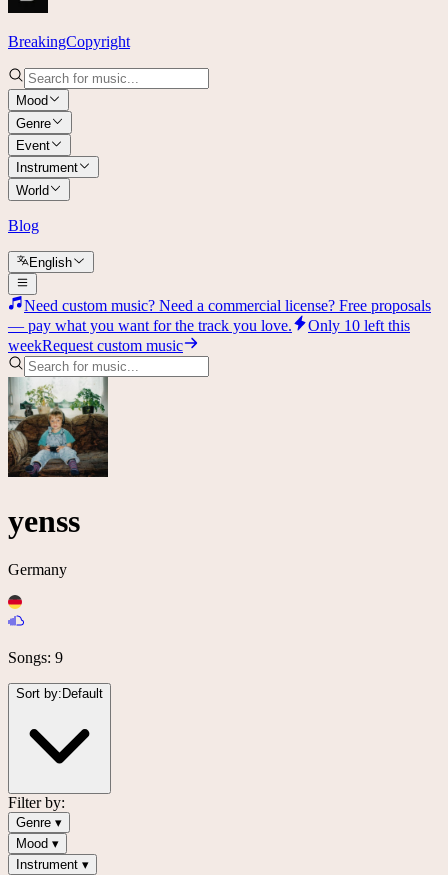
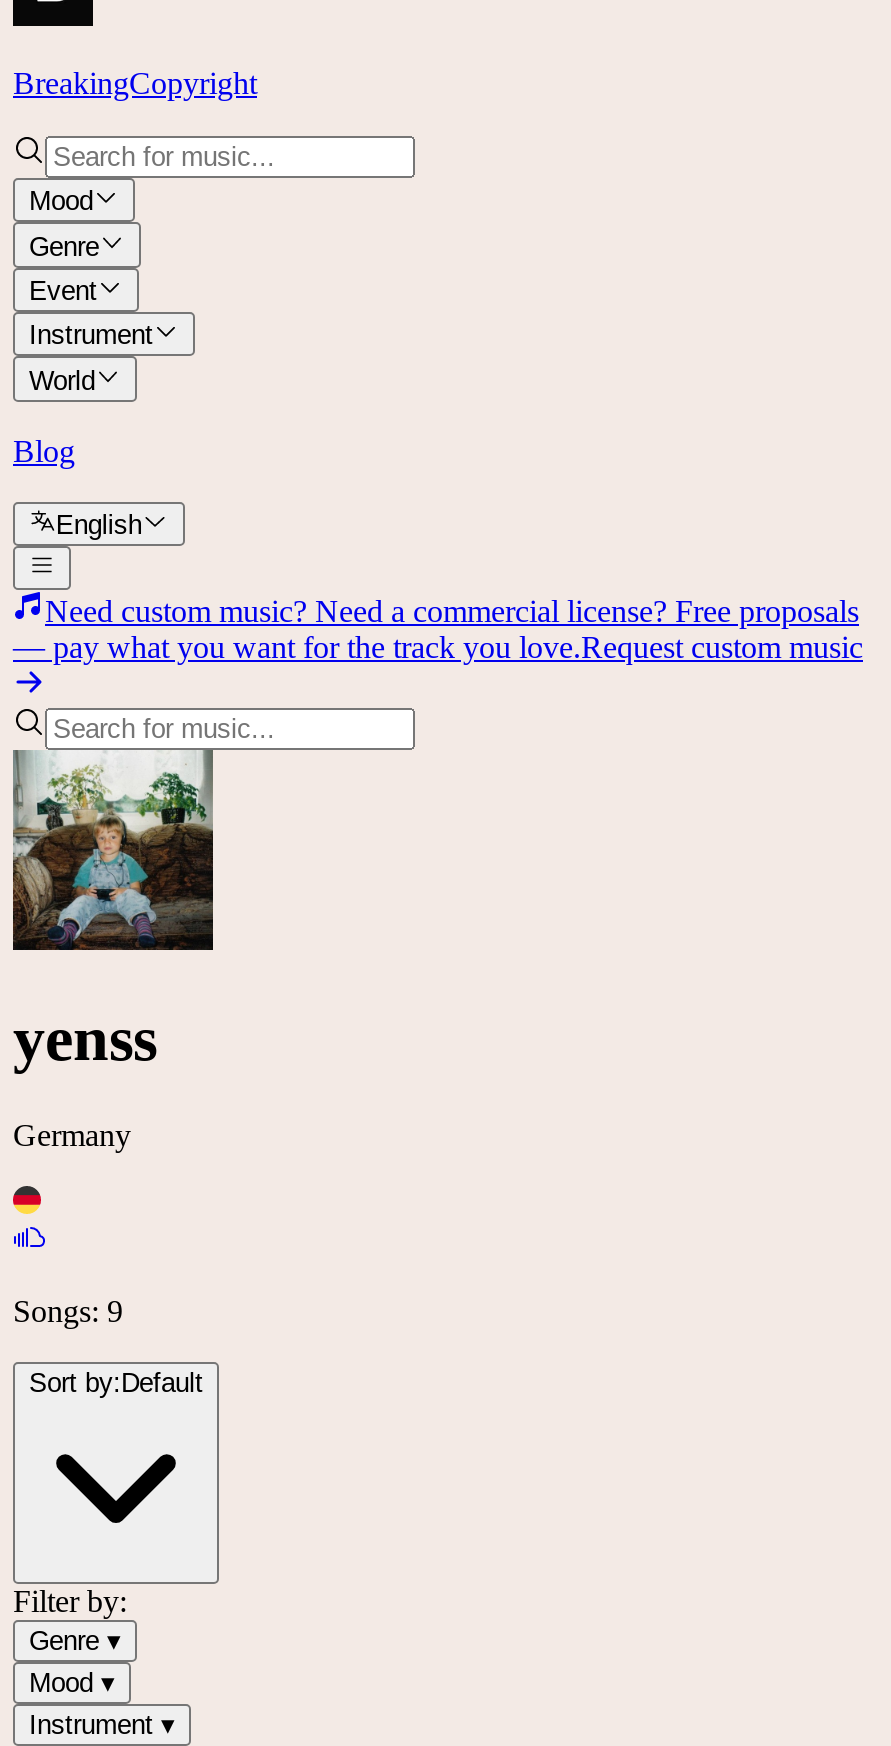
[8,317,410,354] — pay what you want for the track you love. | Only 10 left this | weekRequest custom music -> [13,631,863,665] — pay what you want for the track you love.Request custom music

